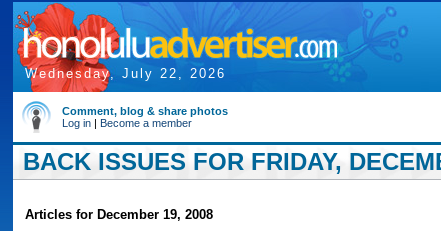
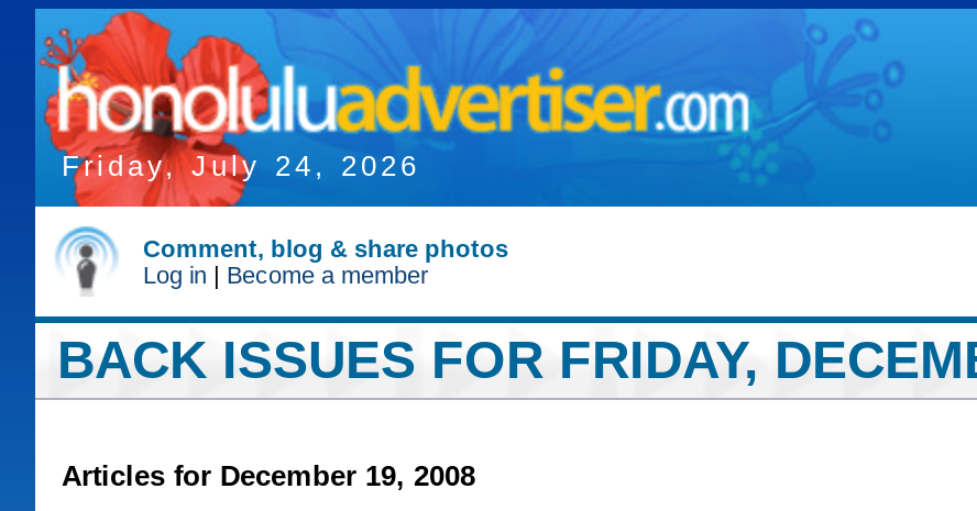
[25,66,226,81] Wednesday, July 22, 2026 -> [62,149,420,182] Friday, July 24, 2026

